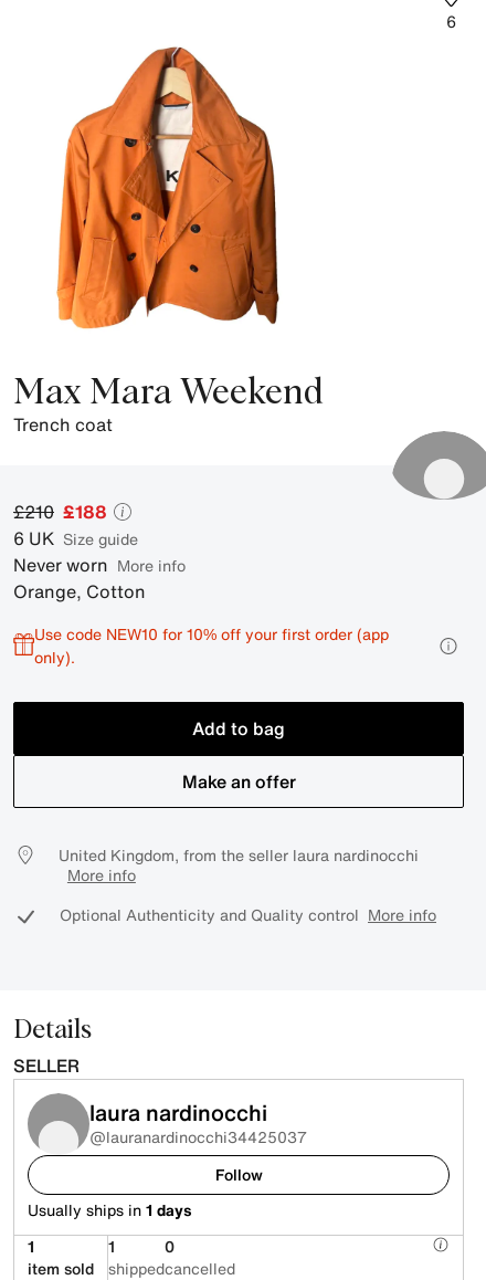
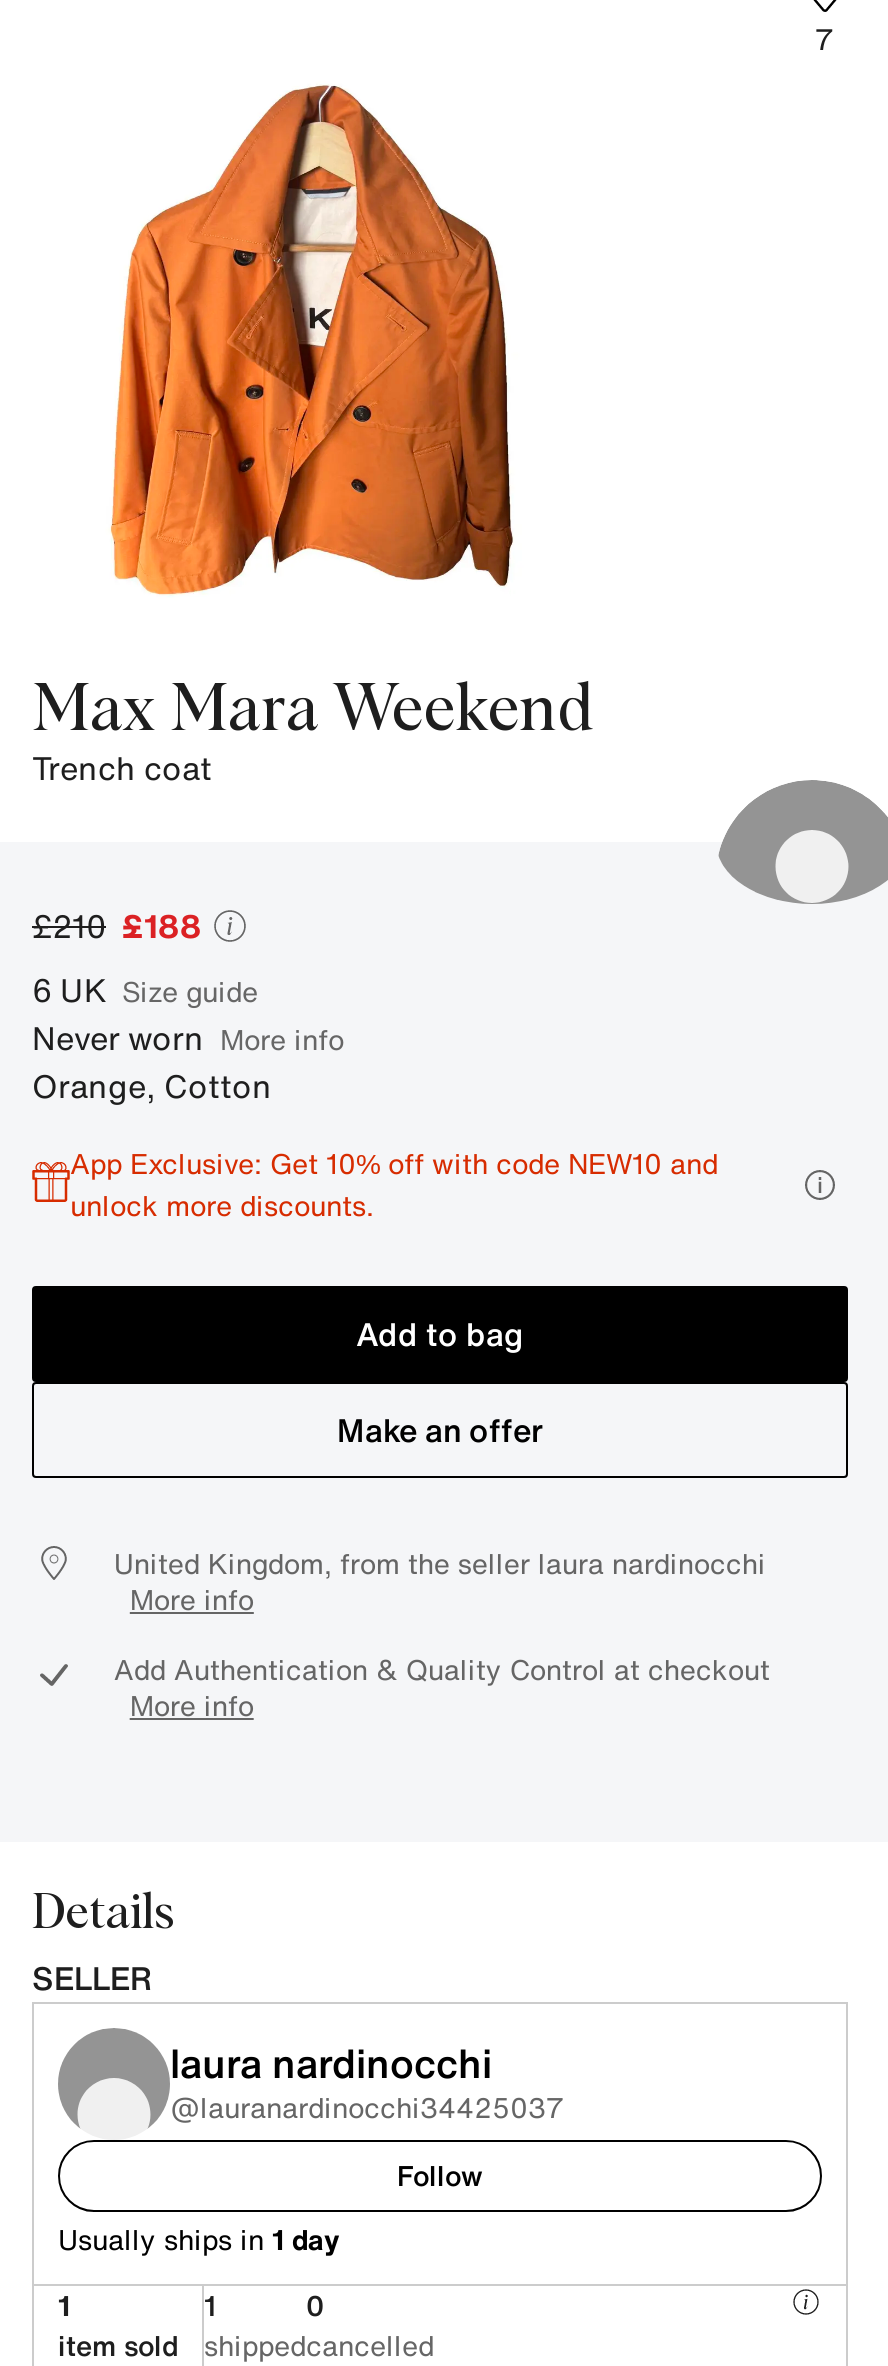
[446,10,456,33] 6 -> [815,18,833,60] 7
[34,622,389,669] Use code NEW10 for 10% off your first order (app | only). -> [70,1142,718,1226] App Exclusive: Get 10% off with code NEW10 and | unlock more discounts.
[60,903,436,926] Optional Authenticity and Quality control More info -> [114,1648,770,1726] Add Authentication & Quality Control at checkout | More info
[28,1198,192,1221] Usually ships in 1 days -> [58,2218,340,2260] Usually ships in 1 day

